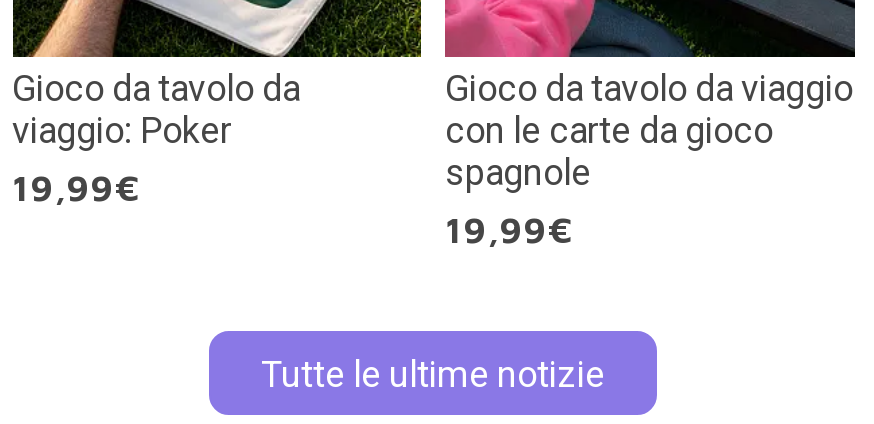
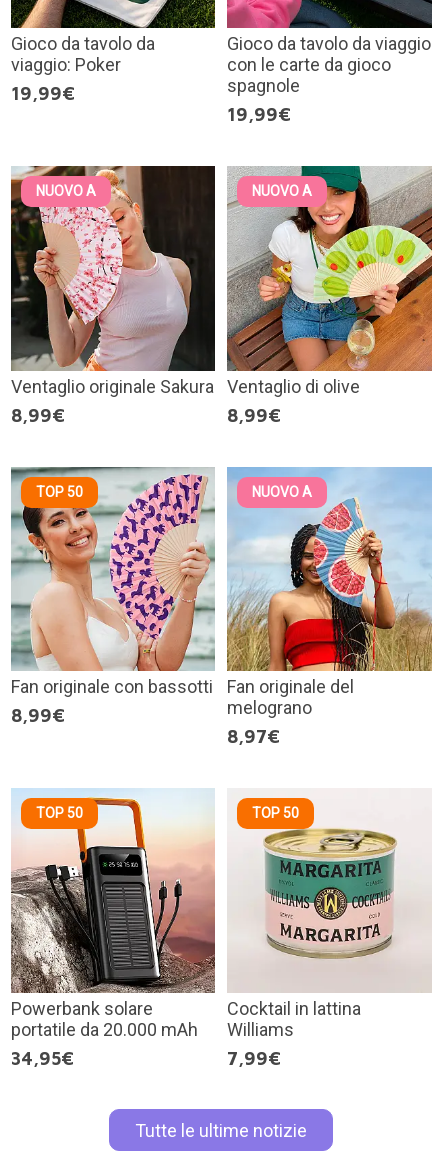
none -> [10,165,215,368] [image] | NUOVO A
none -> [10,466,216,669] [image] | TOP 50
none -> [10,788,216,994] [image] | TOP 50
none -> [10,376,213,426] Ventaglio originale Sakura | 8,99€
none -> [10,676,212,726] Fan originale con bassotti | 8,99€
none -> [10,998,197,1069] Powerbank solare | portatile da 20.000 mAh | 34,95€
none -> [226,165,433,372] [image] | NUOVO A
none -> [226,466,433,672] [image] | NUOVO A
none -> [227,376,360,426] Ventaglio di olive | 8,99€
none -> [227,676,354,747] Fan originale del | melograno | 8,97€
none -> [227,998,361,1069] Cocktail in lattina | Williams | 7,99€
none -> [228,796,432,992] [image] | TOP 50

